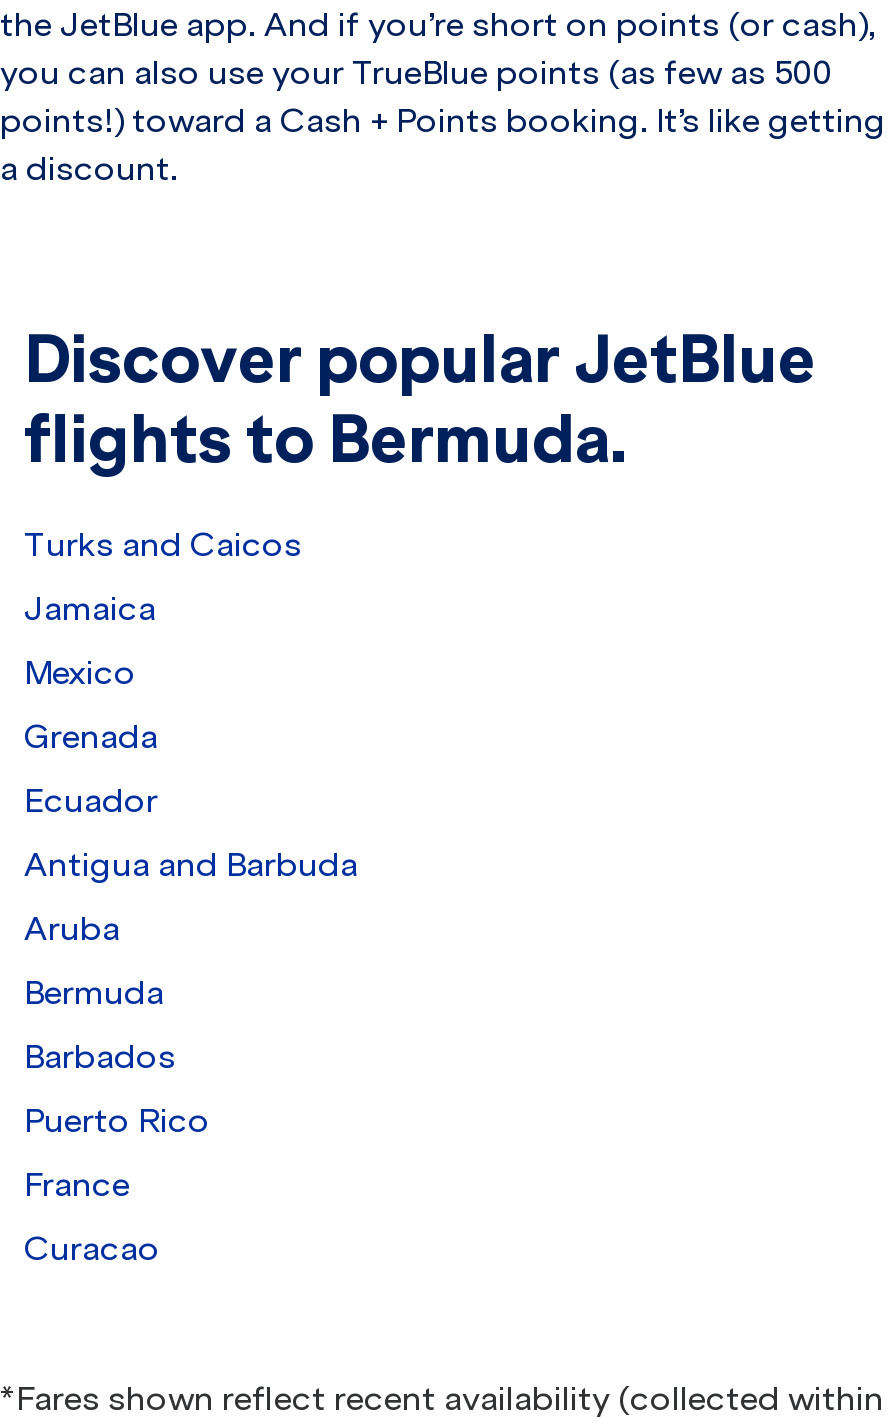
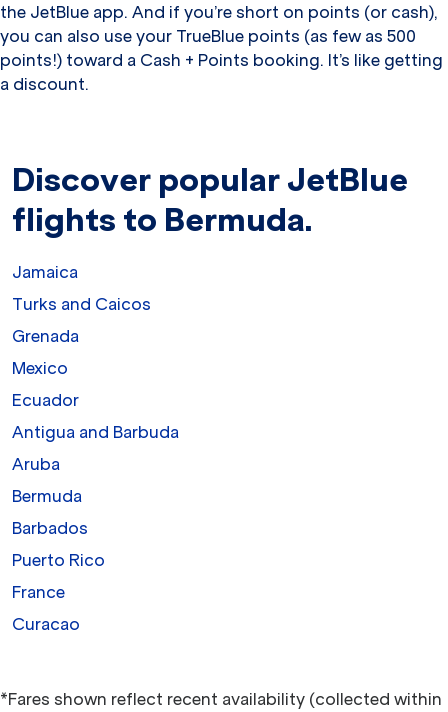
moved [24,524,302,564] -> [12,294,151,314]: Turks and Caicos
moved [24,588,156,628] -> [12,262,78,282]: Jamaica
moved [24,652,136,692] -> [12,358,68,378]: Mexico
moved [24,716,158,756] -> [12,326,79,346]: Grenada

